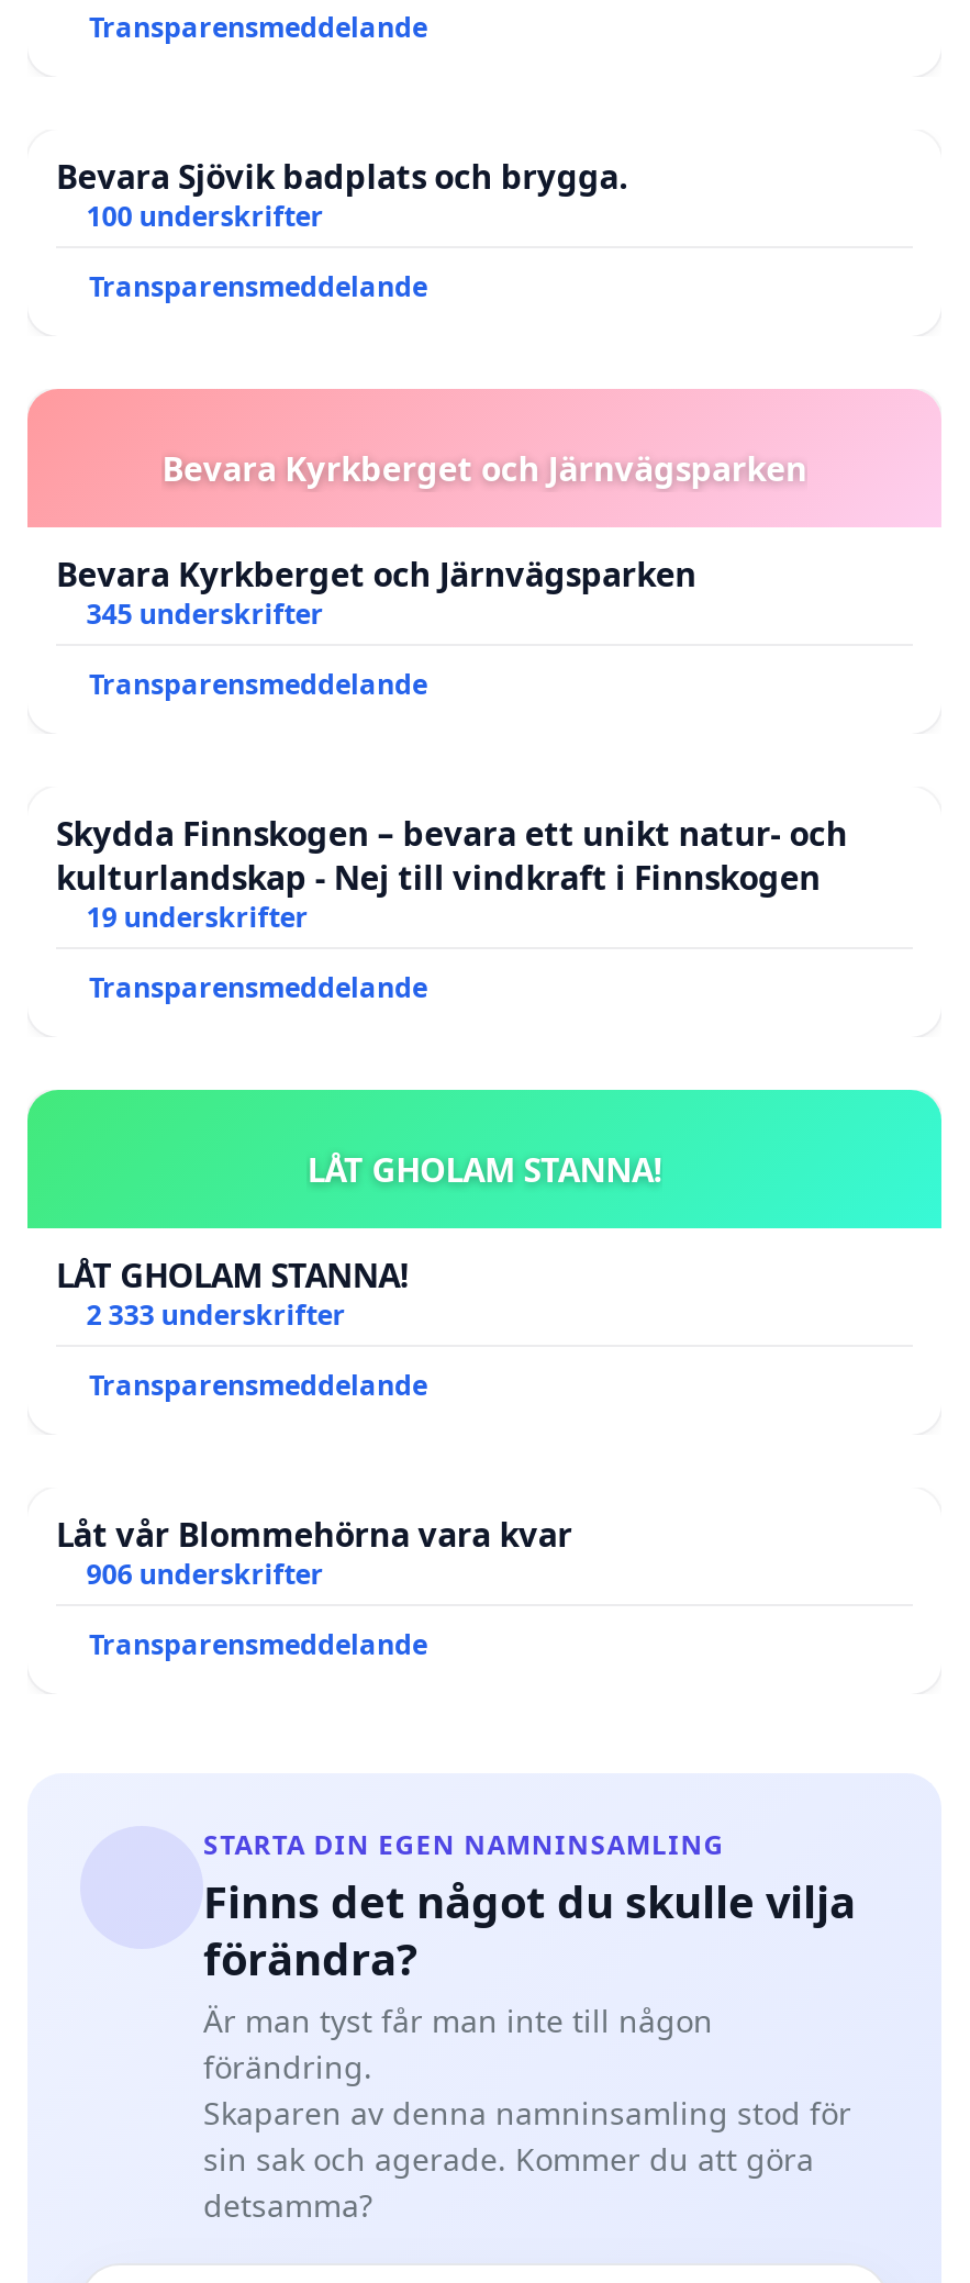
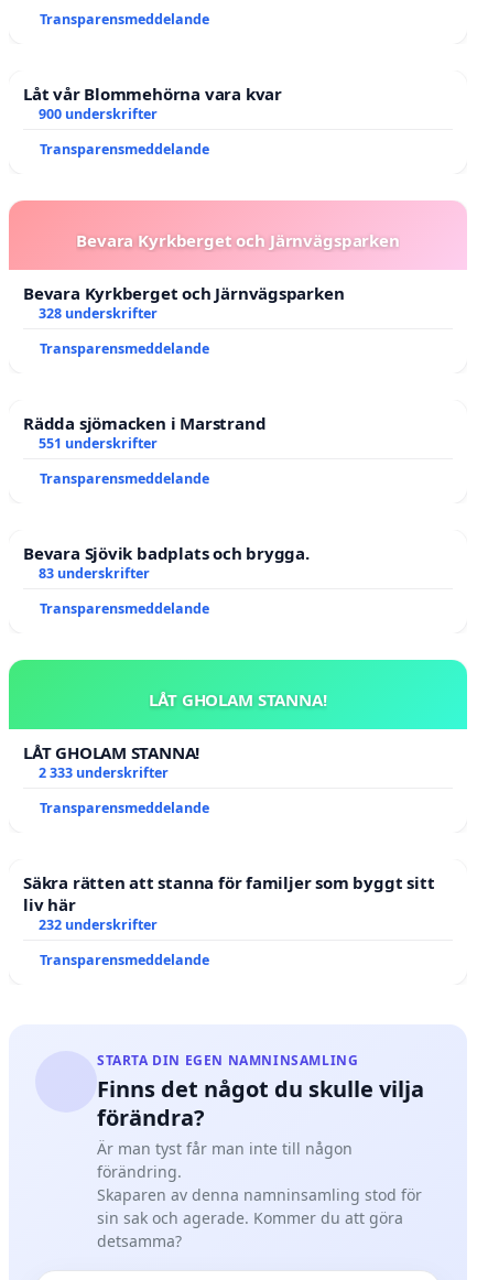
moved [56,155,627,199] -> [23,542,309,564]: Bevara Sjövik badplats och brygga.
[86,199,324,236] 100 underskrifter -> [38,105,157,124] 900 underskrifter
[86,596,324,634] 345 underskrifter -> [38,304,157,323] 328 underskrifter
[56,812,847,937] Skydda Finnskogen – bevara ett unikt natur- och | kulturlandskap - Nej till vindkraft i Finnskogen | 19 underskrifter -> [23,412,266,583] Rädda sjömacken i Marstrand | 551 underskrifter | Transparensmeddelande | 83 underskrifter
moved [56,1513,572,1557] -> [23,83,282,105]: Låt vår Blommehörna vara kvar
[86,1557,324,1594] 906 underskrifter -> [23,872,434,935] Säkra rätten att stanna för familjer som byggt sitt | liv här | 232 underskrifter

